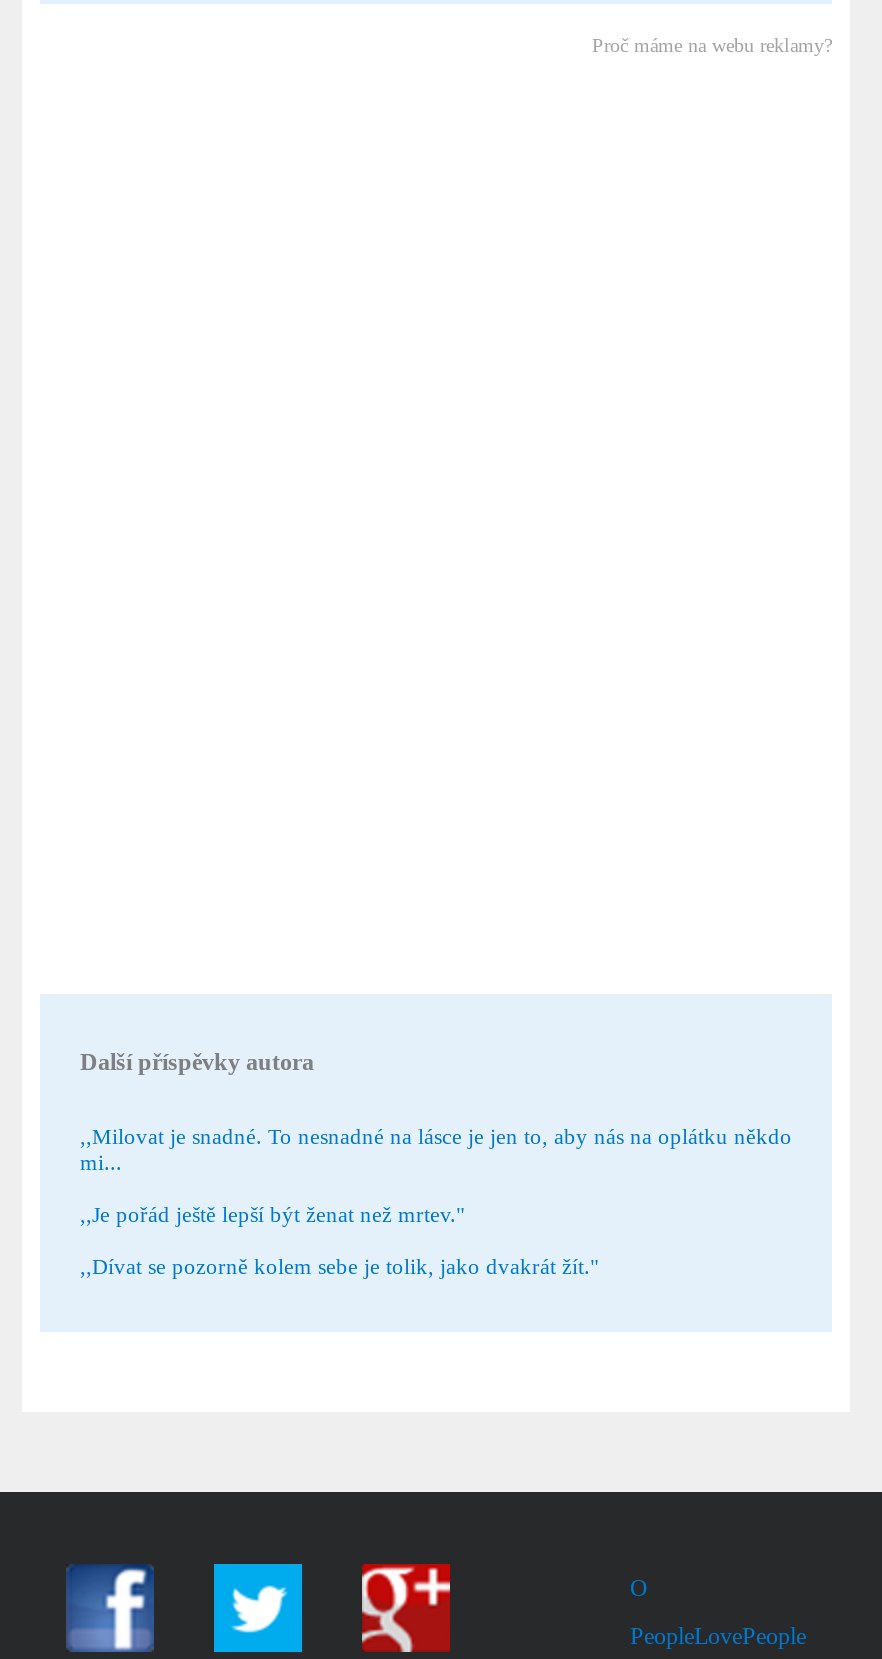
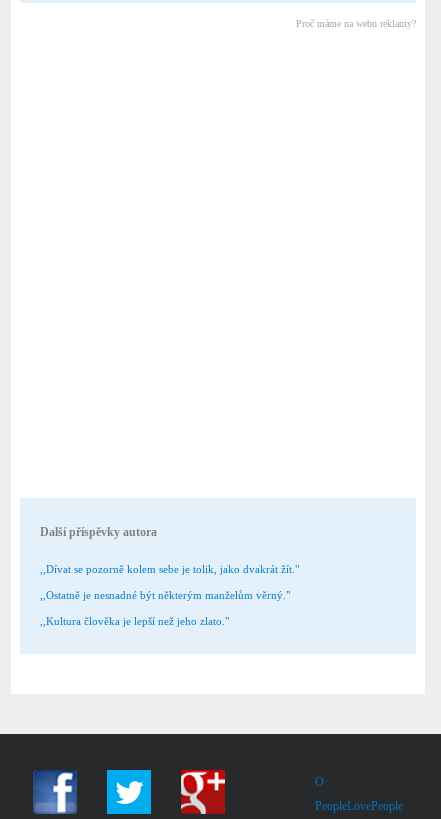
[80,1125,792,1227] ,,Milovat je snadné. To nesnadné na lásce je jen to, aby nás na oplátku někdo | mi... | ,,Je pořád ještě lepší být ženat než mrtev." -> none
moved [80,1255,598,1279] -> [40,563,299,575]: ,,Dívat se pozorně kolem sebe je tolik, jako dvakrát žít."
none -> [40,589,290,627] ,,Ostatně je nesnadné být některým manželům věrný." | ,,Kultura člověka je lepší než jeho zlato."

